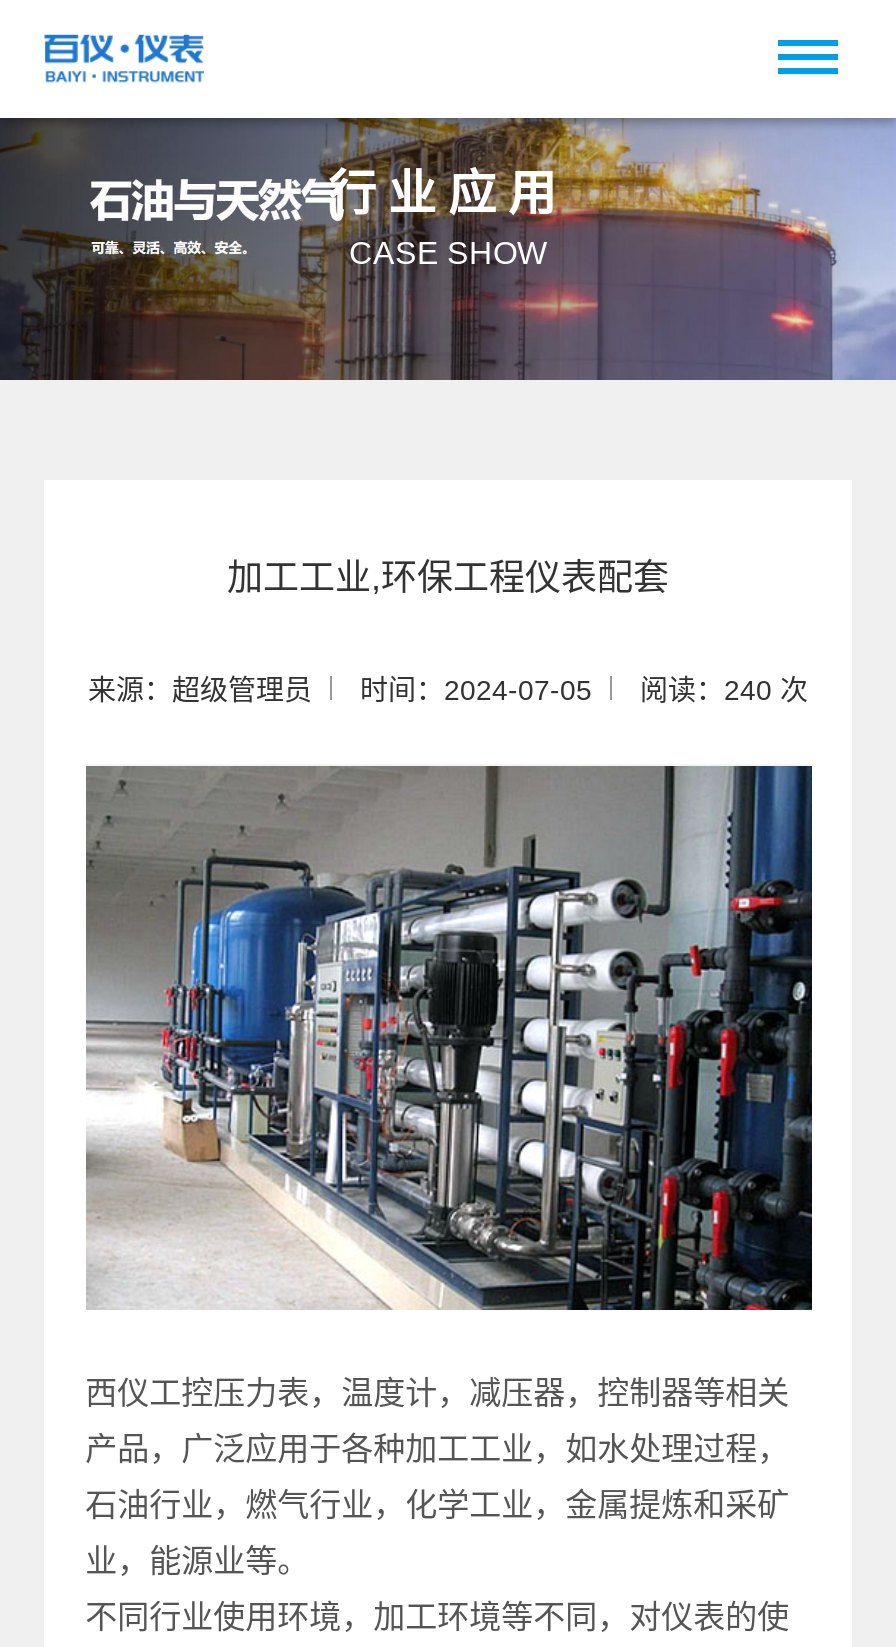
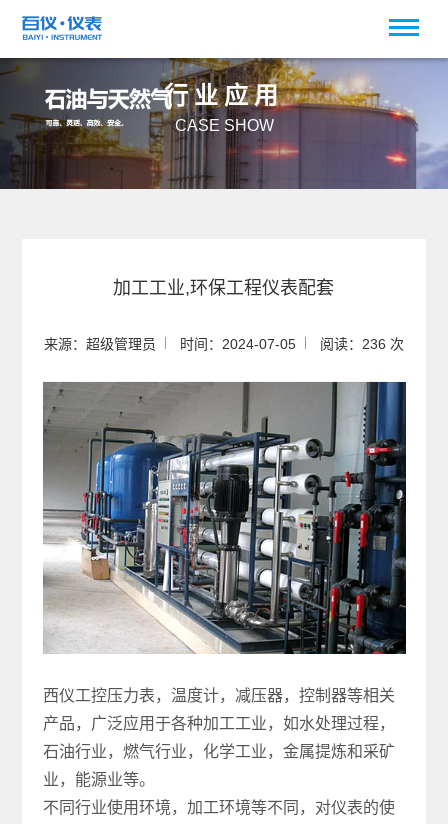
[88,674,808,706] 来源：超级管理员 时间：2024-07-05 阅读：240 次 -> [44,336,404,352] 来源：超级管理员 时间：2024-07-05 阅读：236 次

